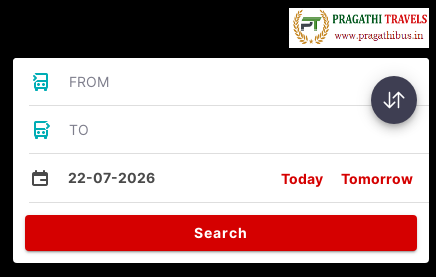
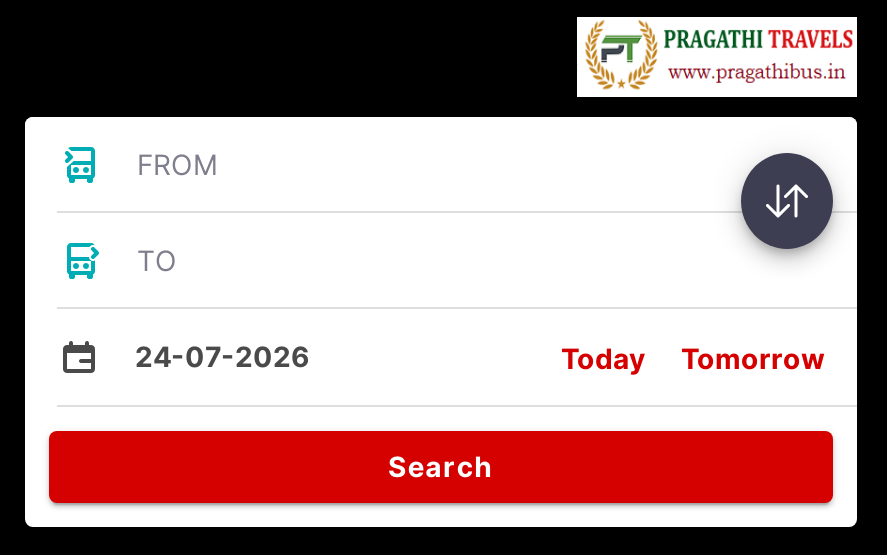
[68,169,155,186] 22-07-2026 -> [135,339,309,373] 24-07-2026

